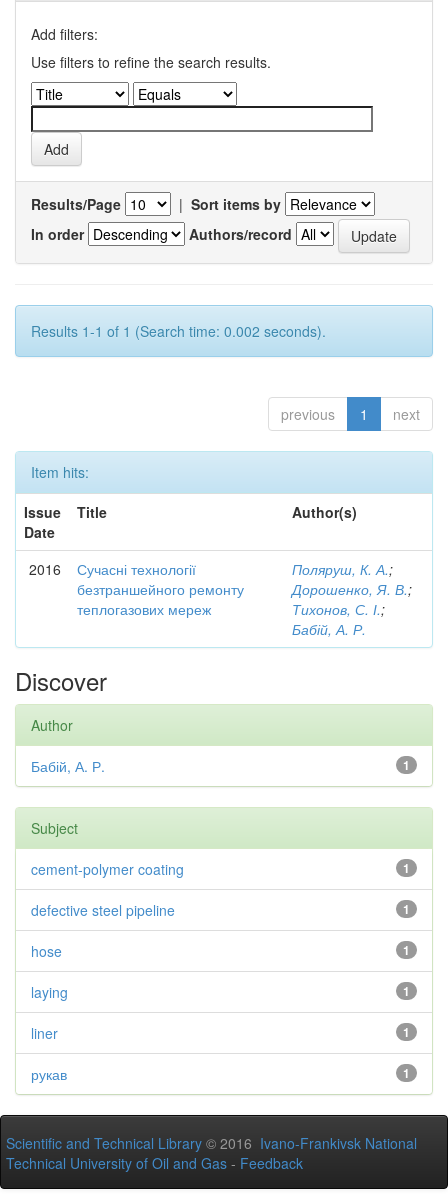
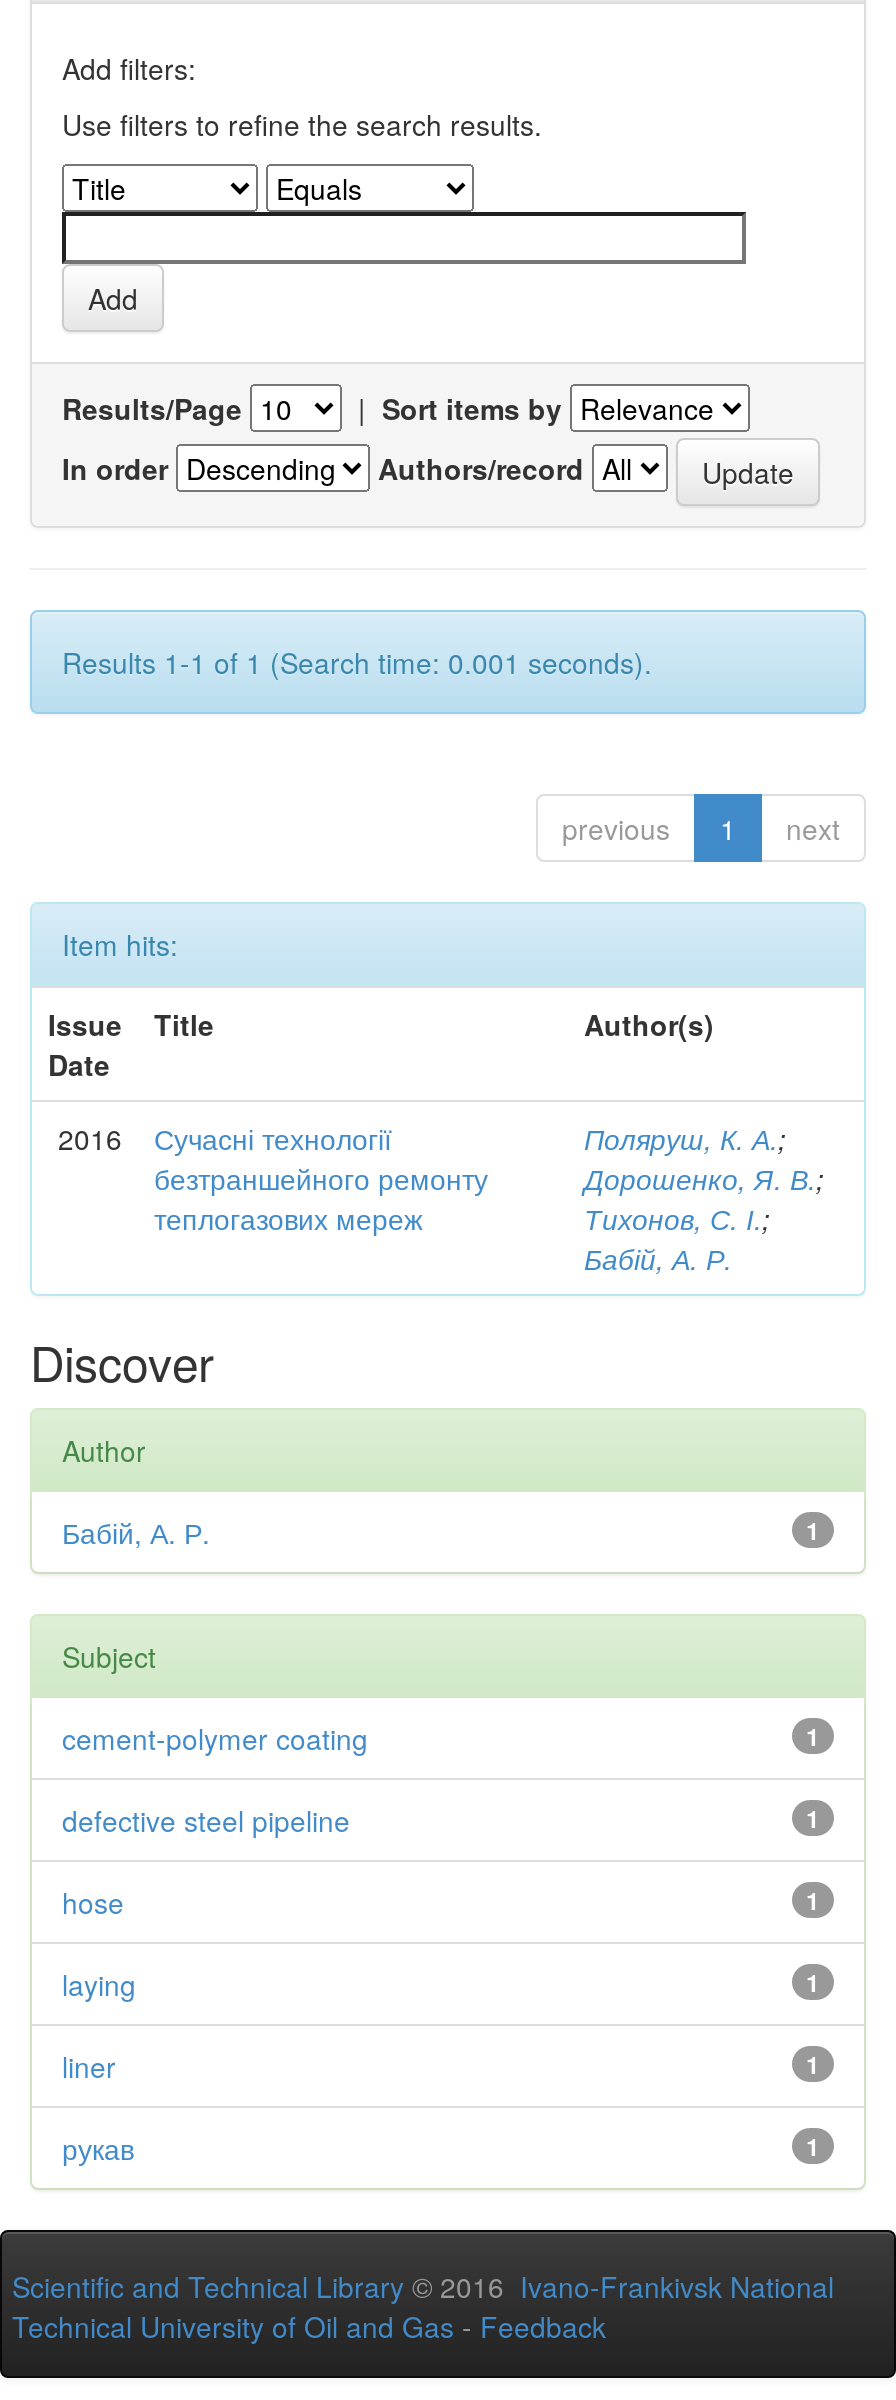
[31,321,326,341] Results 1-1 of 1 (Search time: 0.002 seconds). -> [62,642,652,682] Results 1-1 of 1 (Search time: 0.001 seconds).

